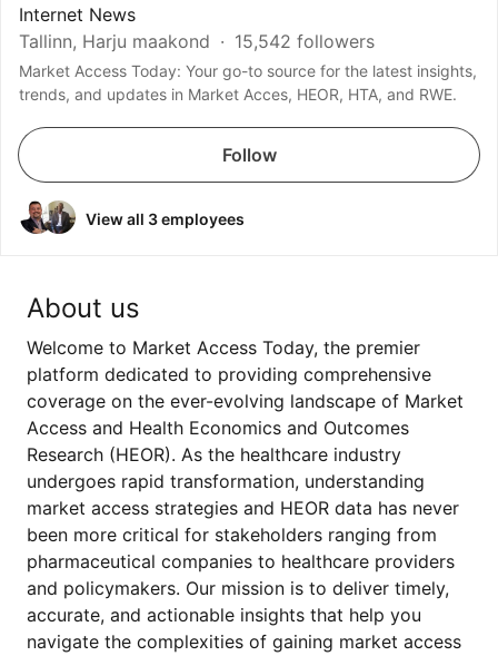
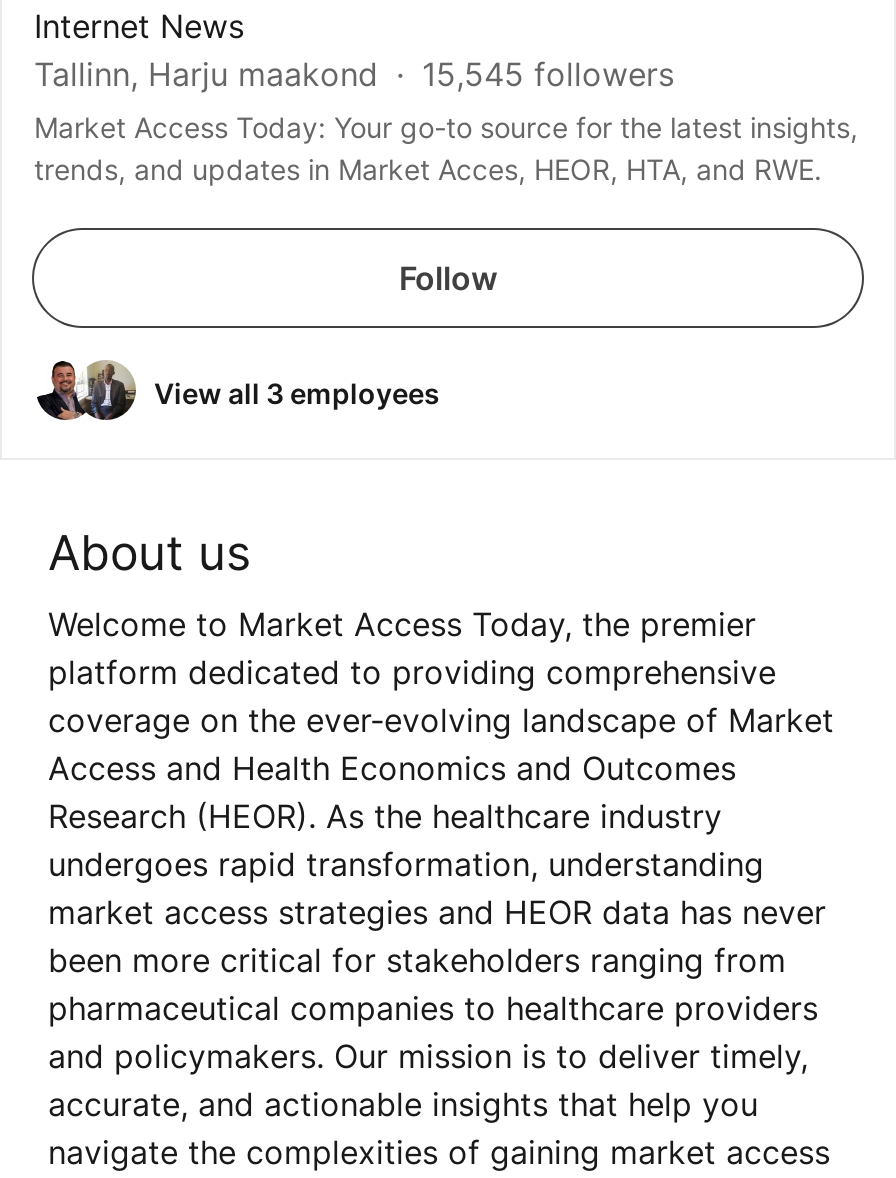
[19,30,375,52] Tallinn, Harju maakond 15,542 followers -> [34,54,674,94] Tallinn, Harju maakond 15,545 followers

